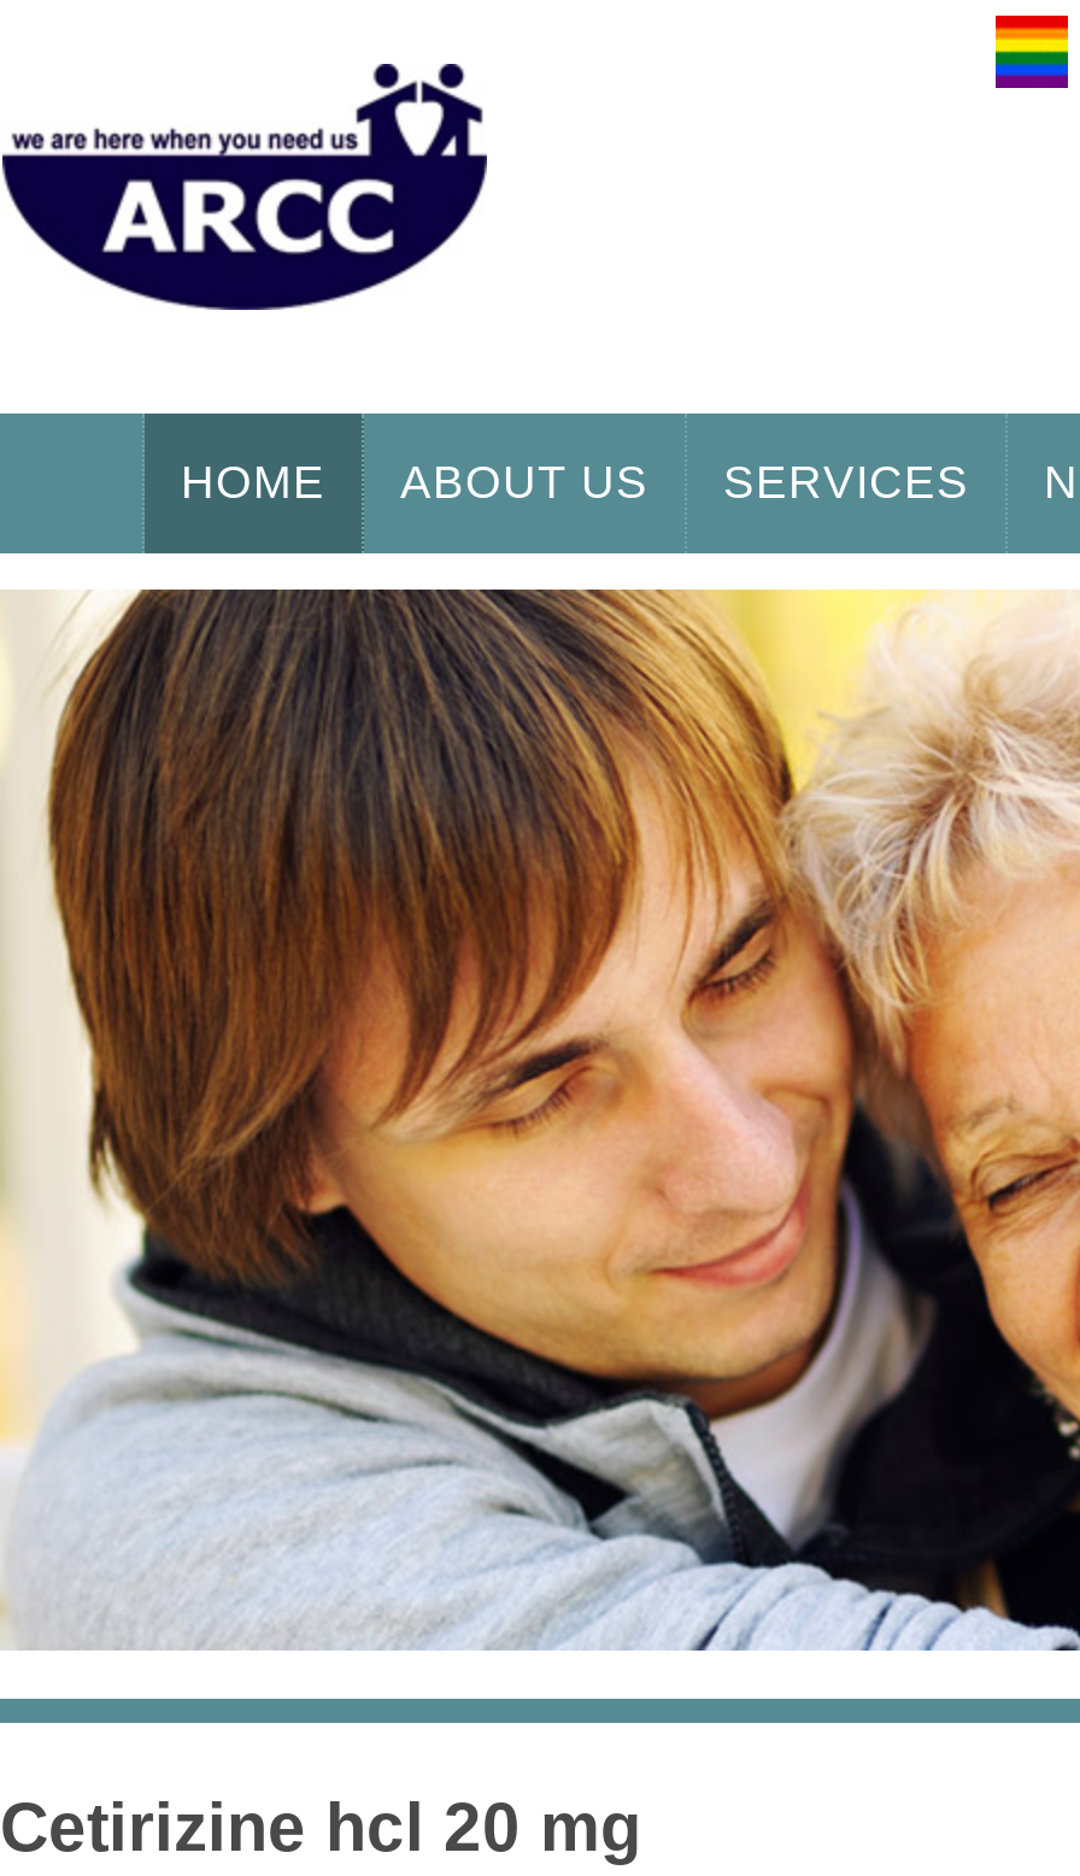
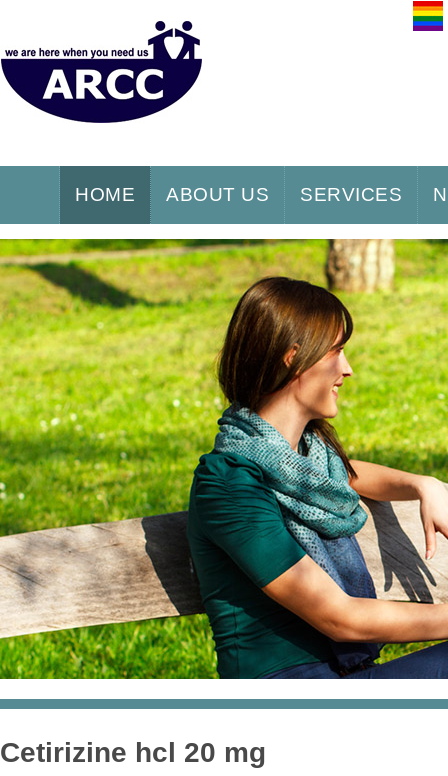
[7,587,1073,1651] [image] -> [3,238,445,680] [image]

